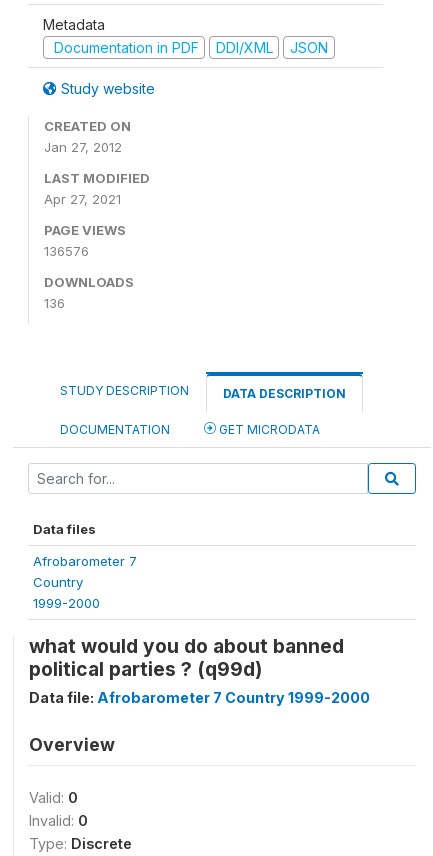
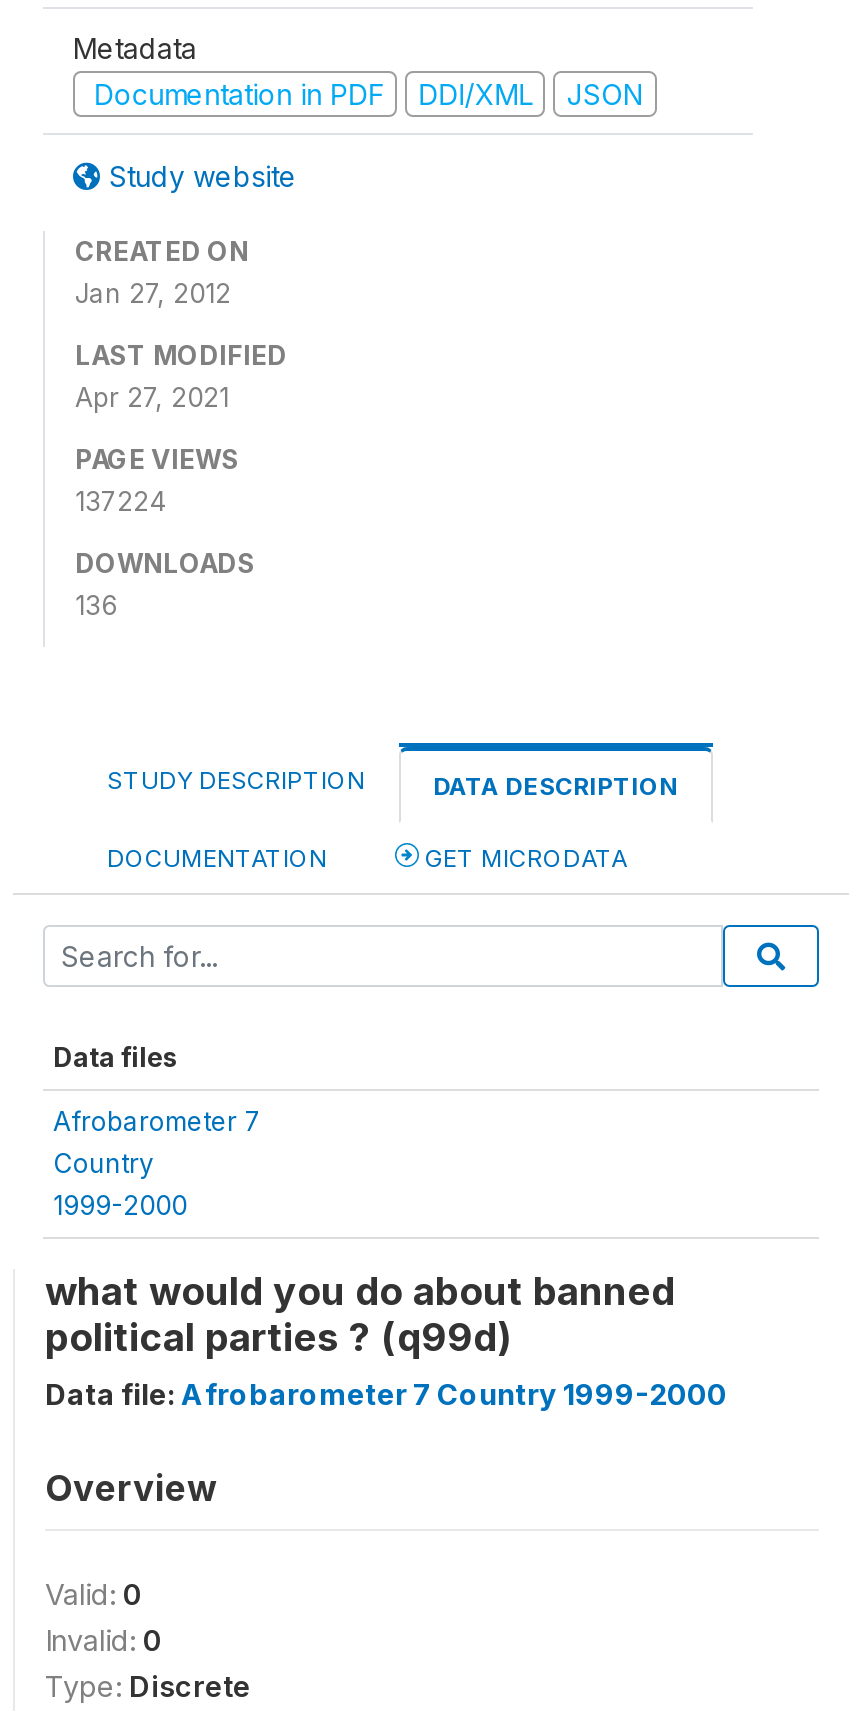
[44,243,89,259] 136576 -> [75,485,165,517] 137224

